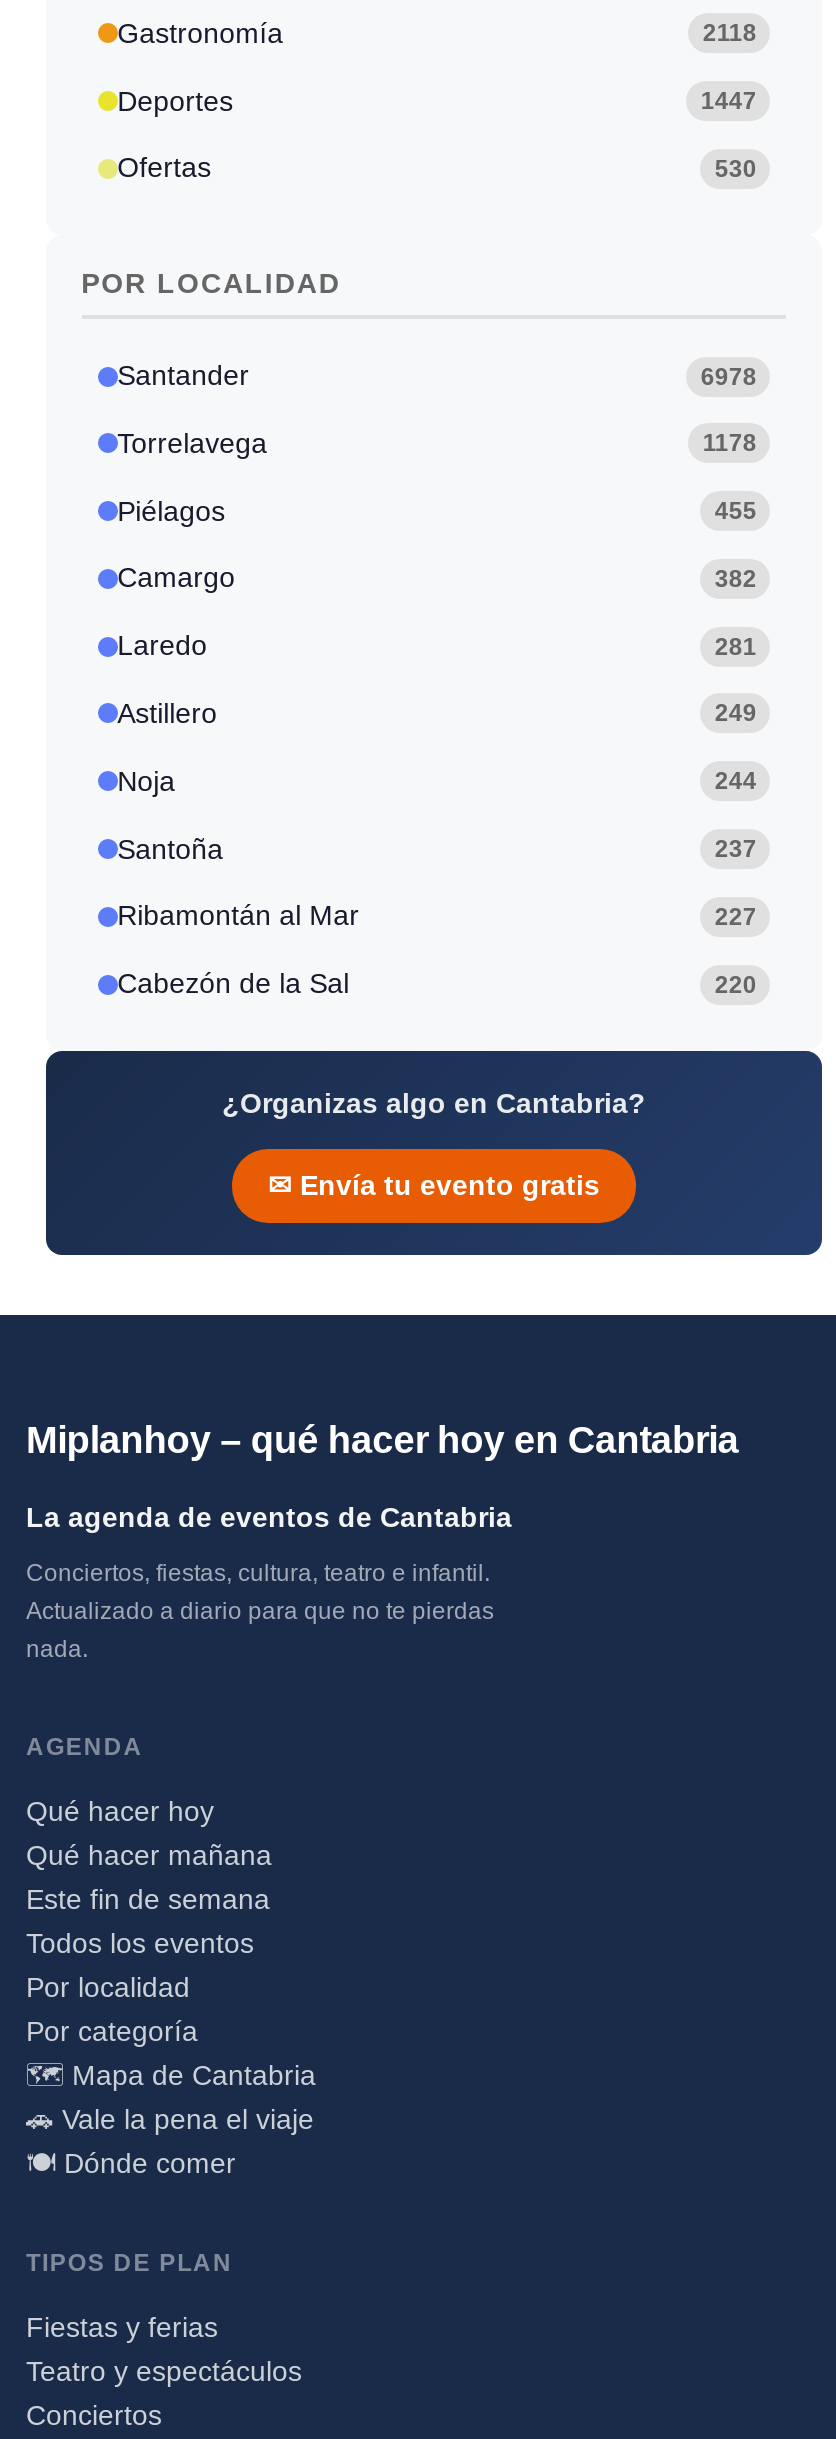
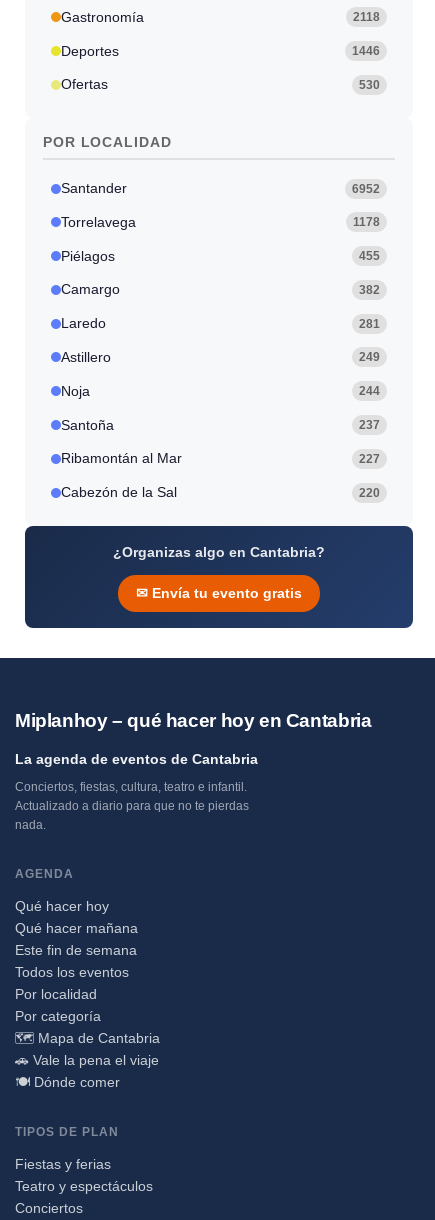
[701,87,757,115] 1447 -> [352,44,380,58] 1446
[701,362,757,390] 6978 -> [352,182,380,196] 6952

